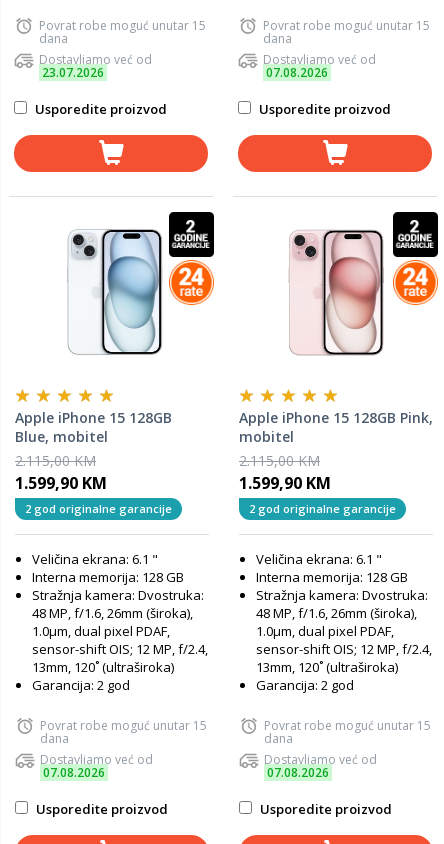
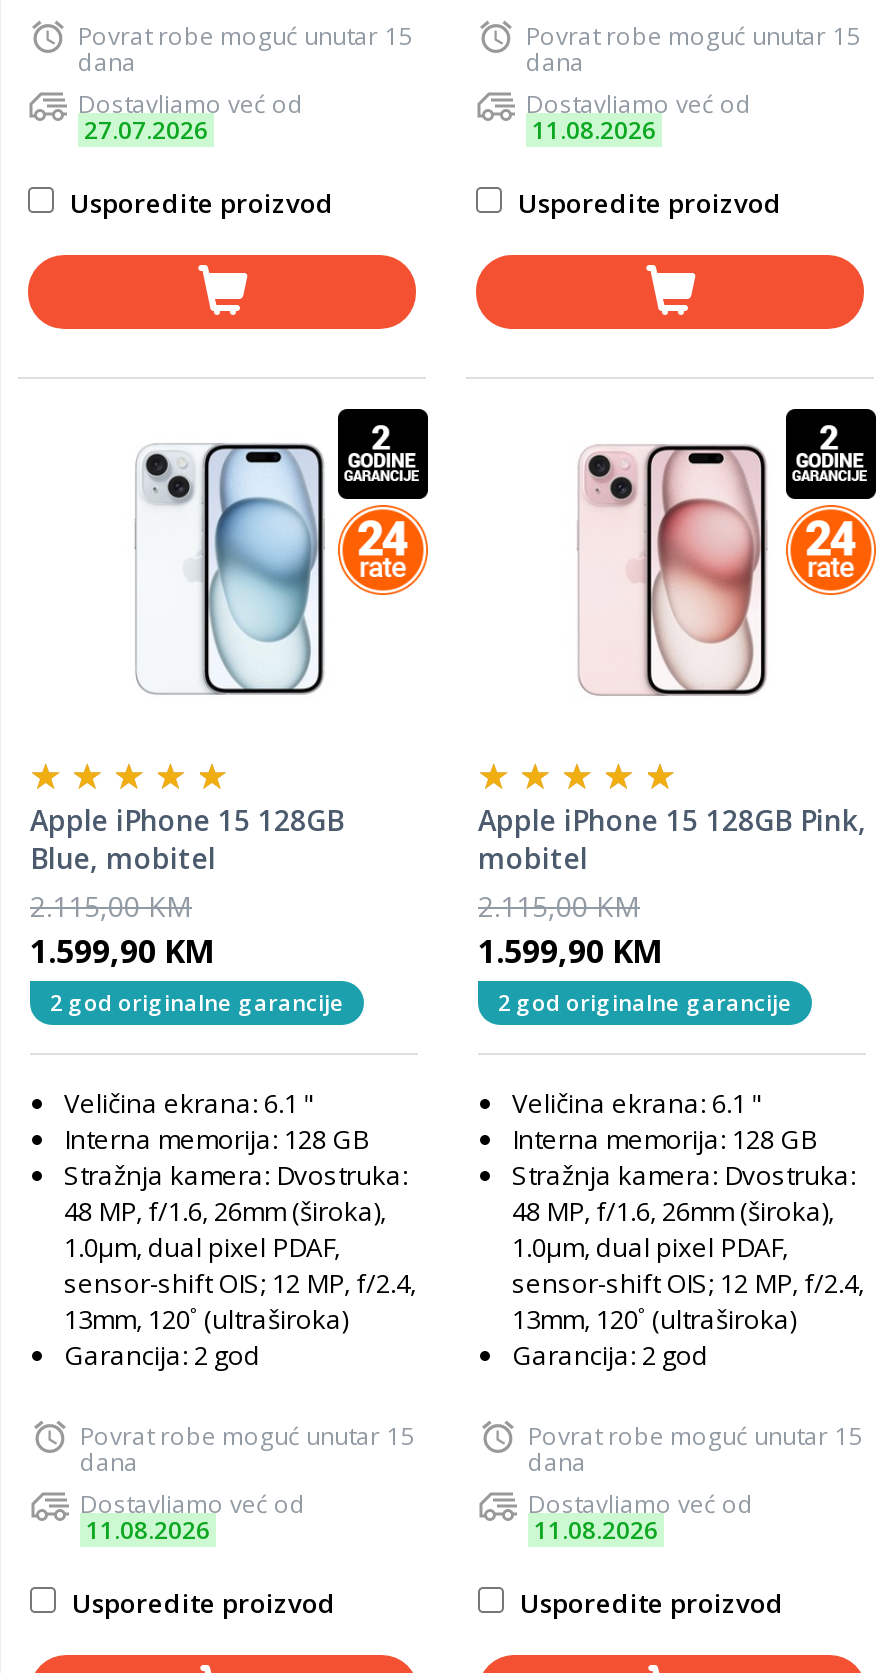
[42,64,104,81] 23.07.2026 -> [84,113,208,147] 27.07.2026
[266,64,328,81] 07.08.2026 -> [532,113,656,147] 11.08.2026
[43,764,105,781] 07.08.2026 -> [86,1513,210,1547] 11.08.2026
[267,764,329,781] 07.08.2026 -> [534,1513,658,1547] 11.08.2026

